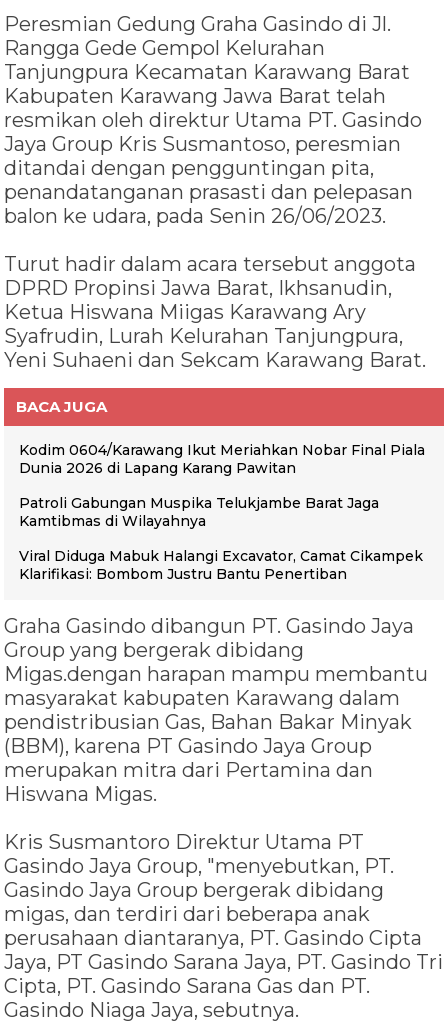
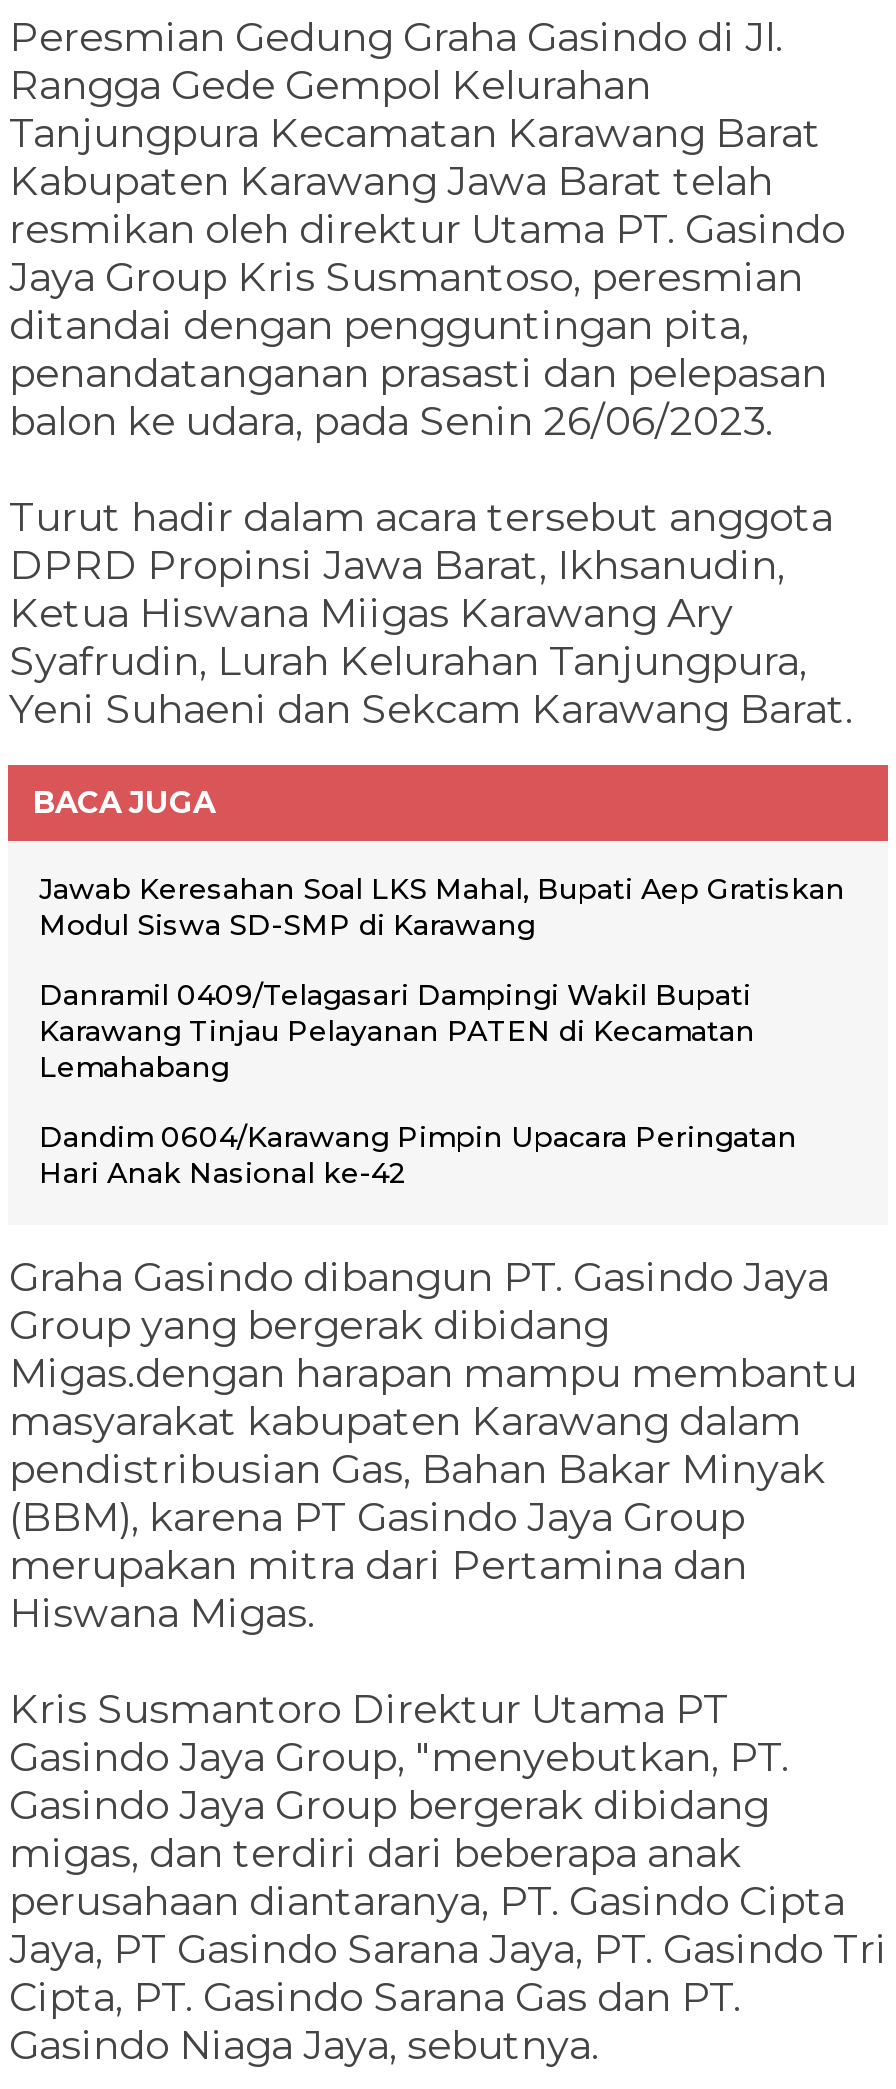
[19,441,425,477] Kodim 0604/Karawang Ikut Meriahkan Nobar Final Piala | Dunia 2026 di Lapang Karang Pawitan -> [39,871,845,943] Jawab Keresahan Soal LKS Mahal, Bupati Aep Gratiskan | Modul Siswa SD-SMP di Karawang
[19,494,379,530] Patroli Gabungan Muspika Telukjambe Barat Jaga | Kamtibmas di Wilayahnya -> [39,977,755,1085] Danramil 0409/Telagasari Dampingi Wakil Bupati | Karawang Tinjau Pelayanan PATEN di Kecamatan | Lemahabang
[19,547,423,583] Viral Diduga Mabuk Halangi Excavator, Camat Cikampek | Klarifikasi: Bombom Justru Bantu Penertiban -> [39,1119,797,1191] Dandim 0604/Karawang Pimpin Upacara Peringatan | Hari Anak Nasional ke-42

